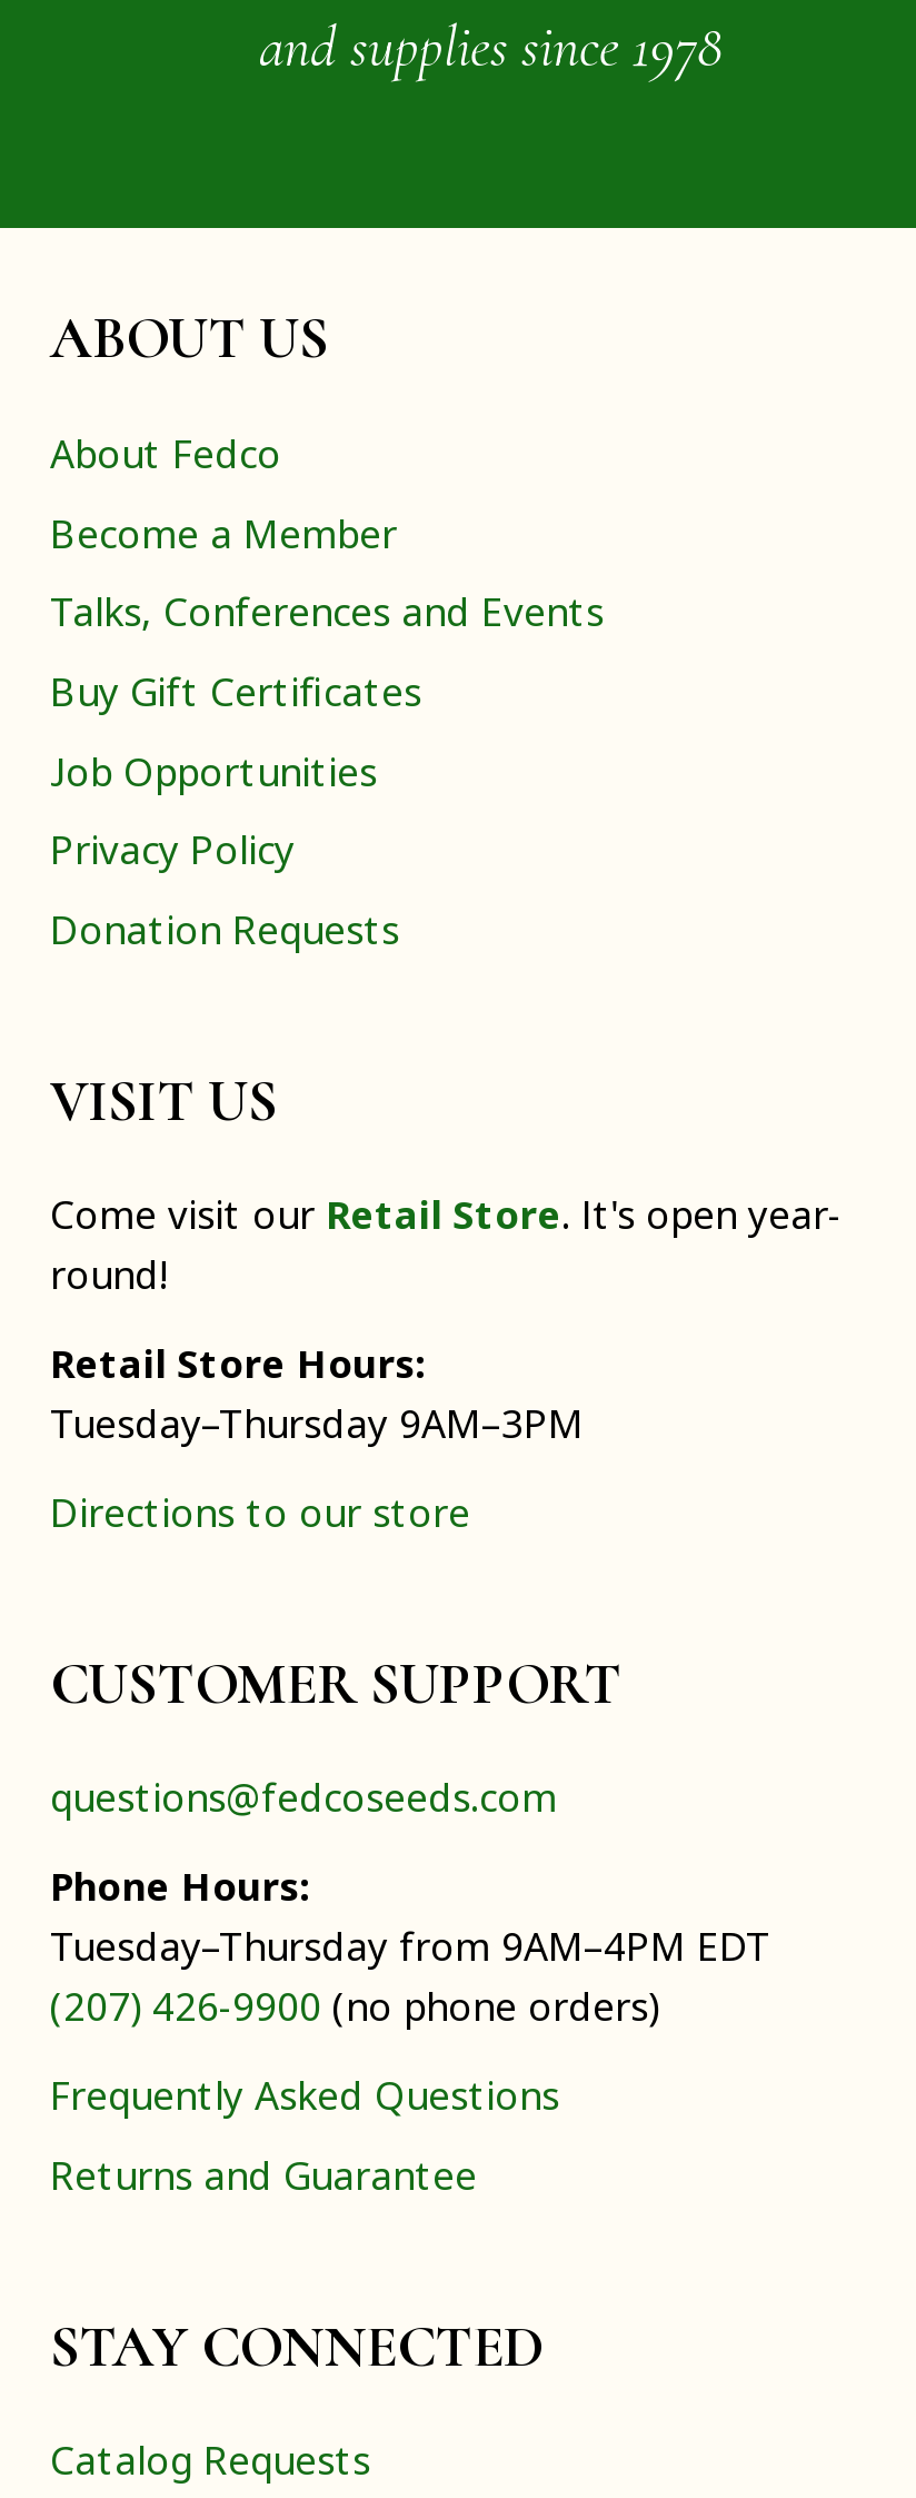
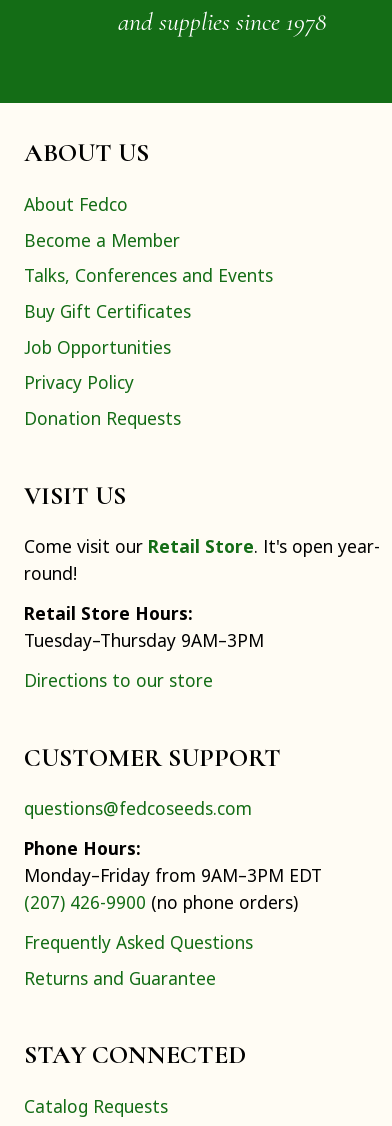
[50,1919,770,1972] Tuesday–Thursday from 9AM–4PM EDT -> [24,863,322,887] Monday–Friday from 9AM–3PM EDT

